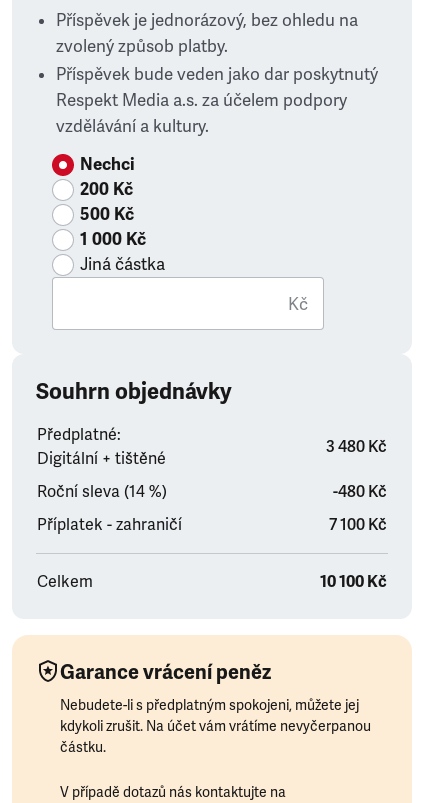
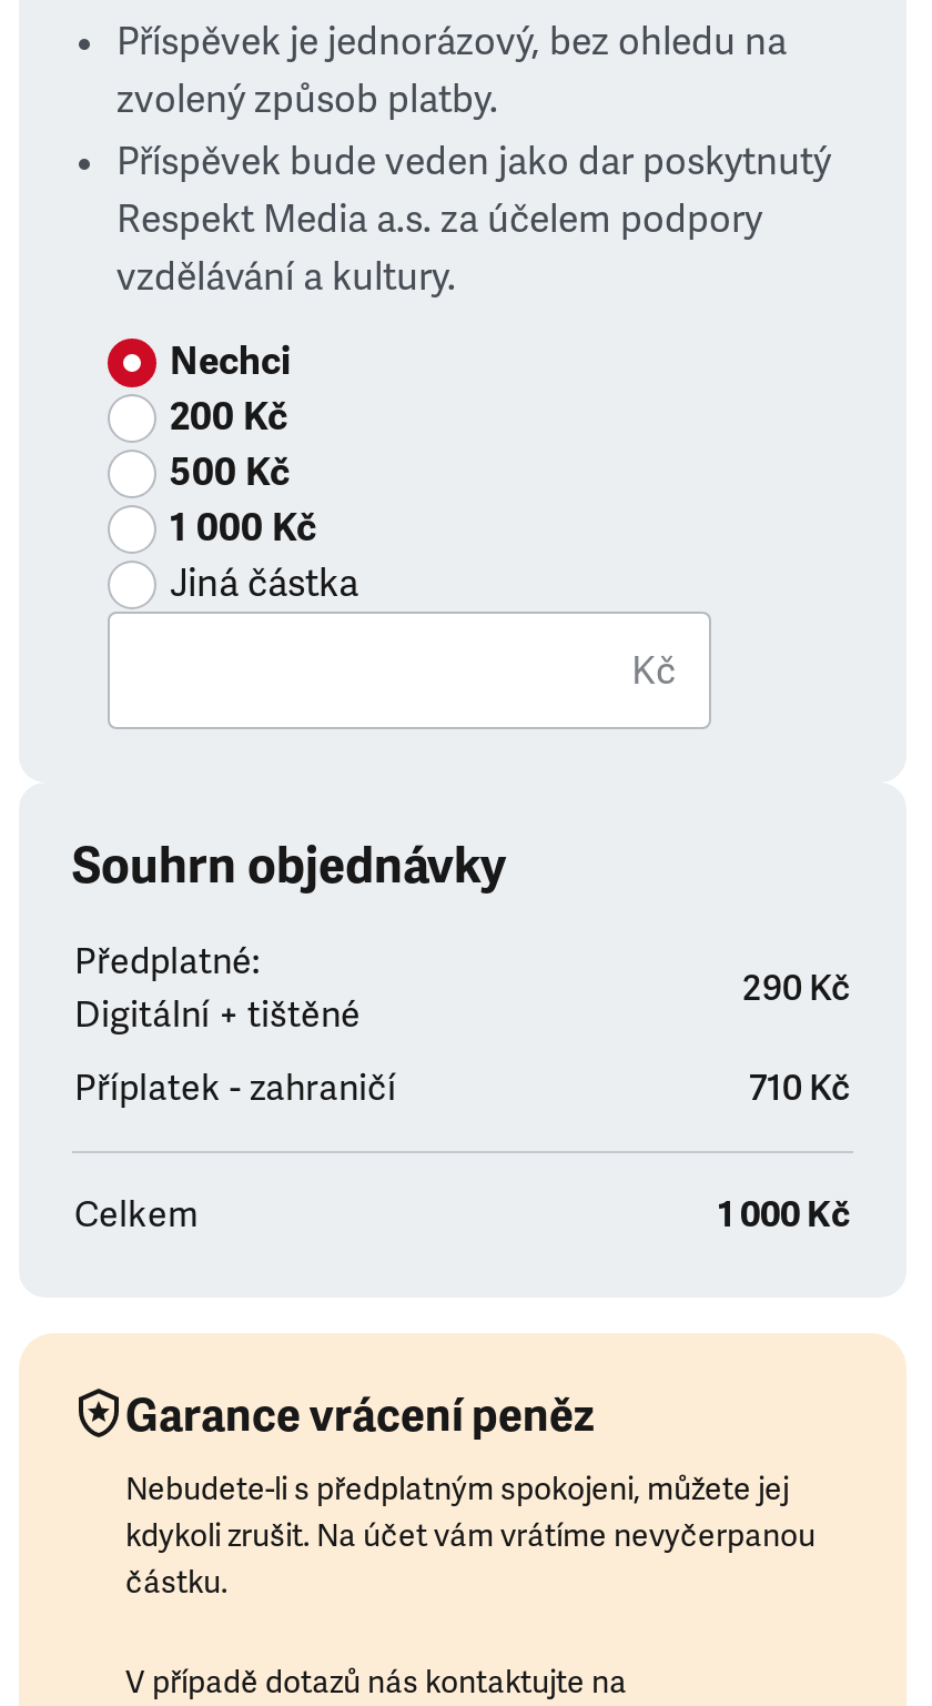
[37,437,387,502] 3 480 Kč | Roční sleva (14 %) | -480 Kč -> [742,967,851,1011] 290 Kč
[329,515,387,535] 7 100 Kč -> [749,1067,851,1111] 710 Kč
[320,572,387,592] 10 100 Kč -> [718,1193,851,1238] 1 000 Kč

